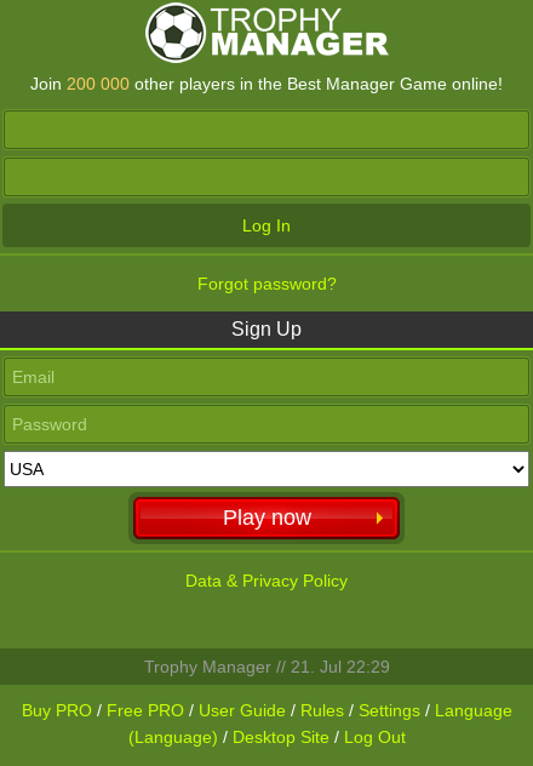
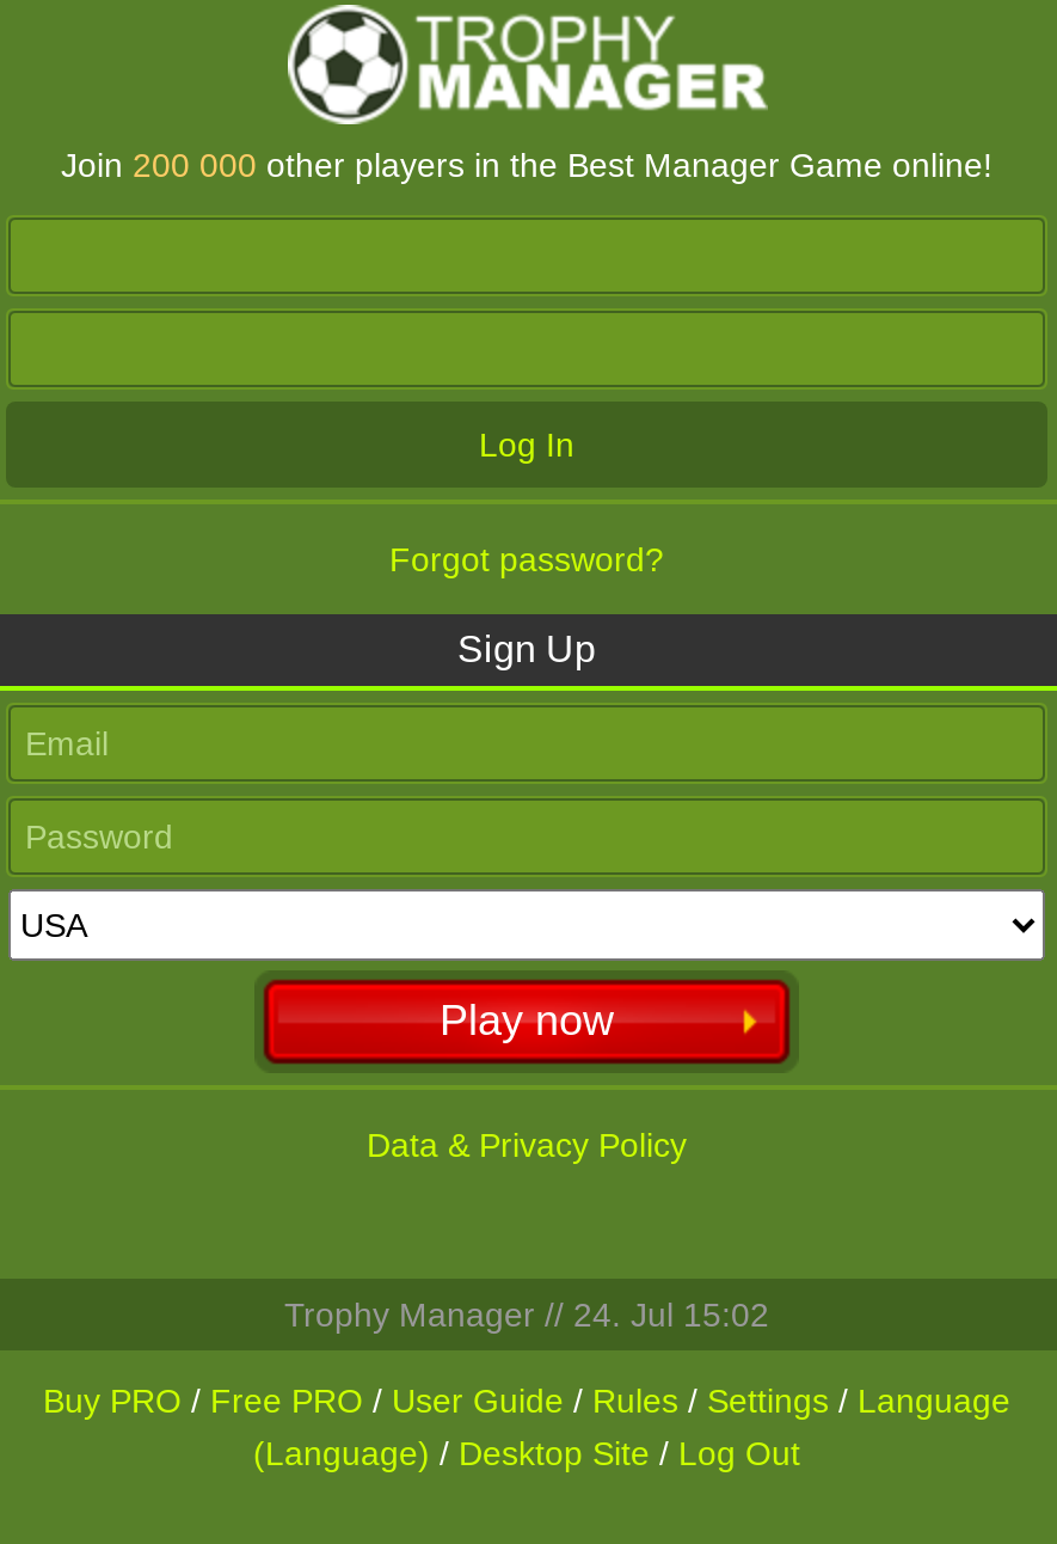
[144,657,389,676] Trophy Manager // 21. Jul 22:29 -> [284,1295,769,1334] Trophy Manager // 24. Jul 15:02

